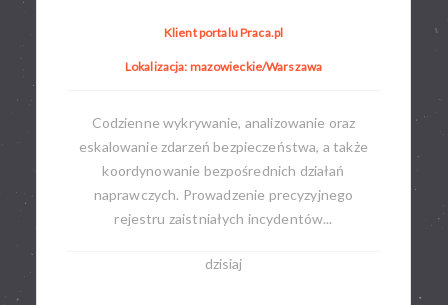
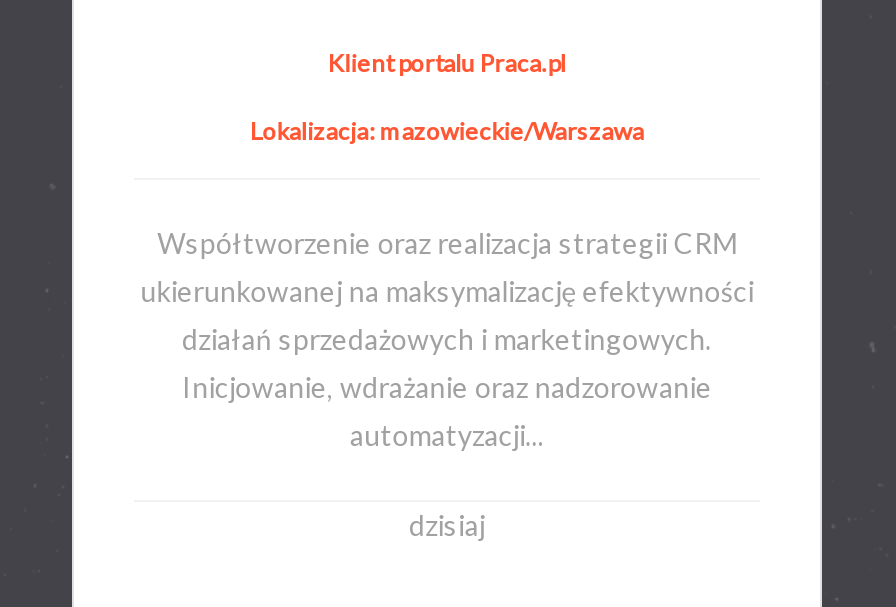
[79,114,368,227] Codzienne wykrywanie, analizowanie oraz | eskalowanie zdarzeń bezpieczeństwa, a także | koordynowanie bezpośrednich działań | naprawczych. Prowadzenie precyzyjnego | rejestru zaistniałych incydentów... -> [140,227,754,453] Współtworzenie oraz realizacja strategii CRM | ukierunkowanej na maksymalizację efektywności | działań sprzedażowych i marketingowych. | Inicjowanie, wdrażanie oraz nadzorowanie | automatyzacji...

